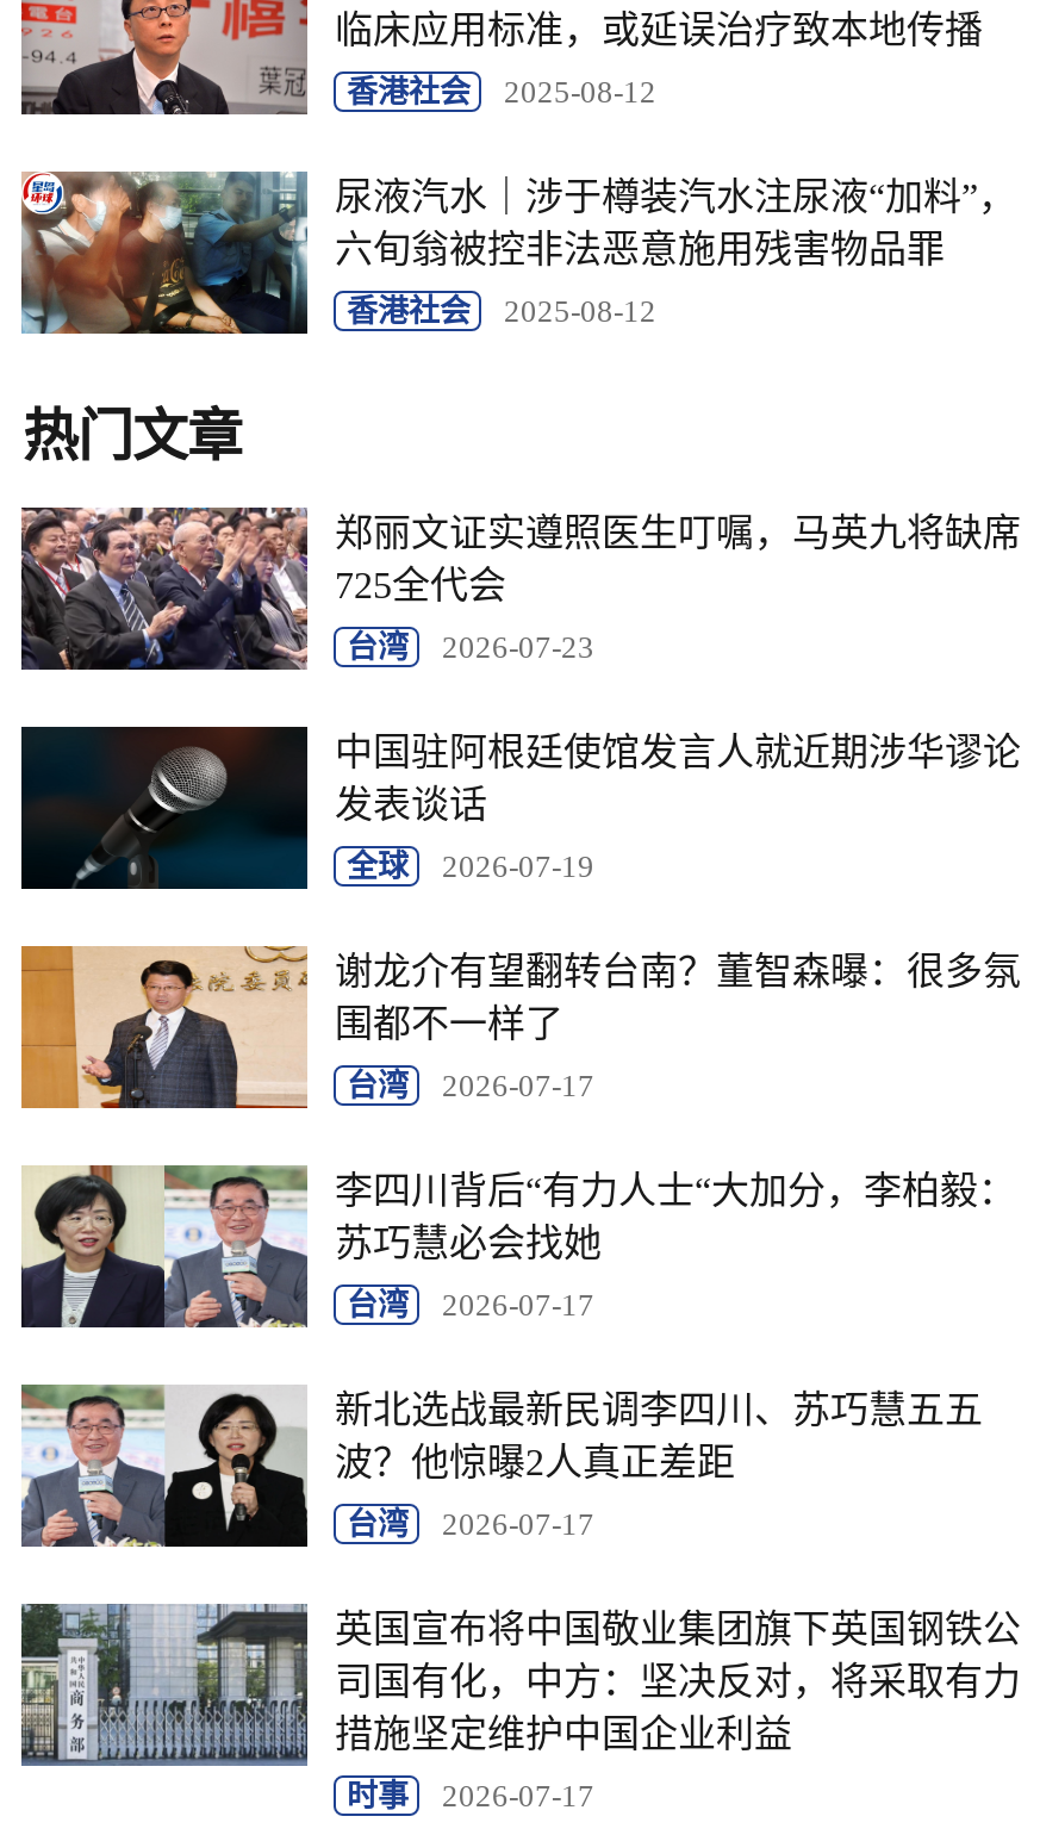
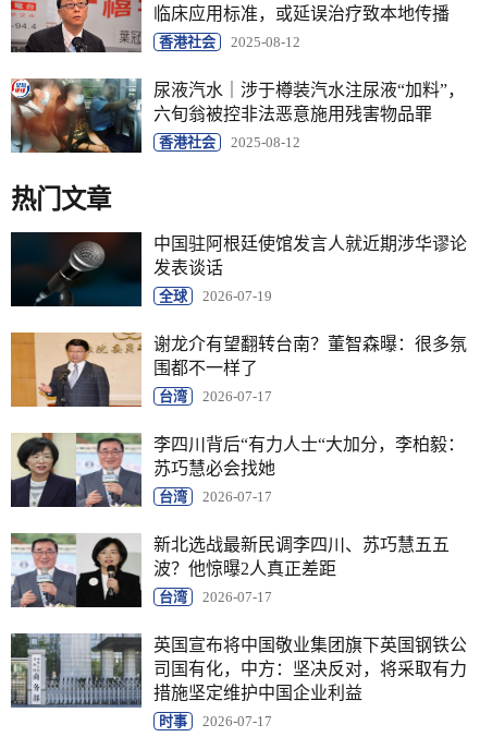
[19,505,1021,672] [image] | 郑丽文证实遵照医生叮嘱，马英九将缺席 | 725全代会 | 台湾 | 2026-07-23 -> none

